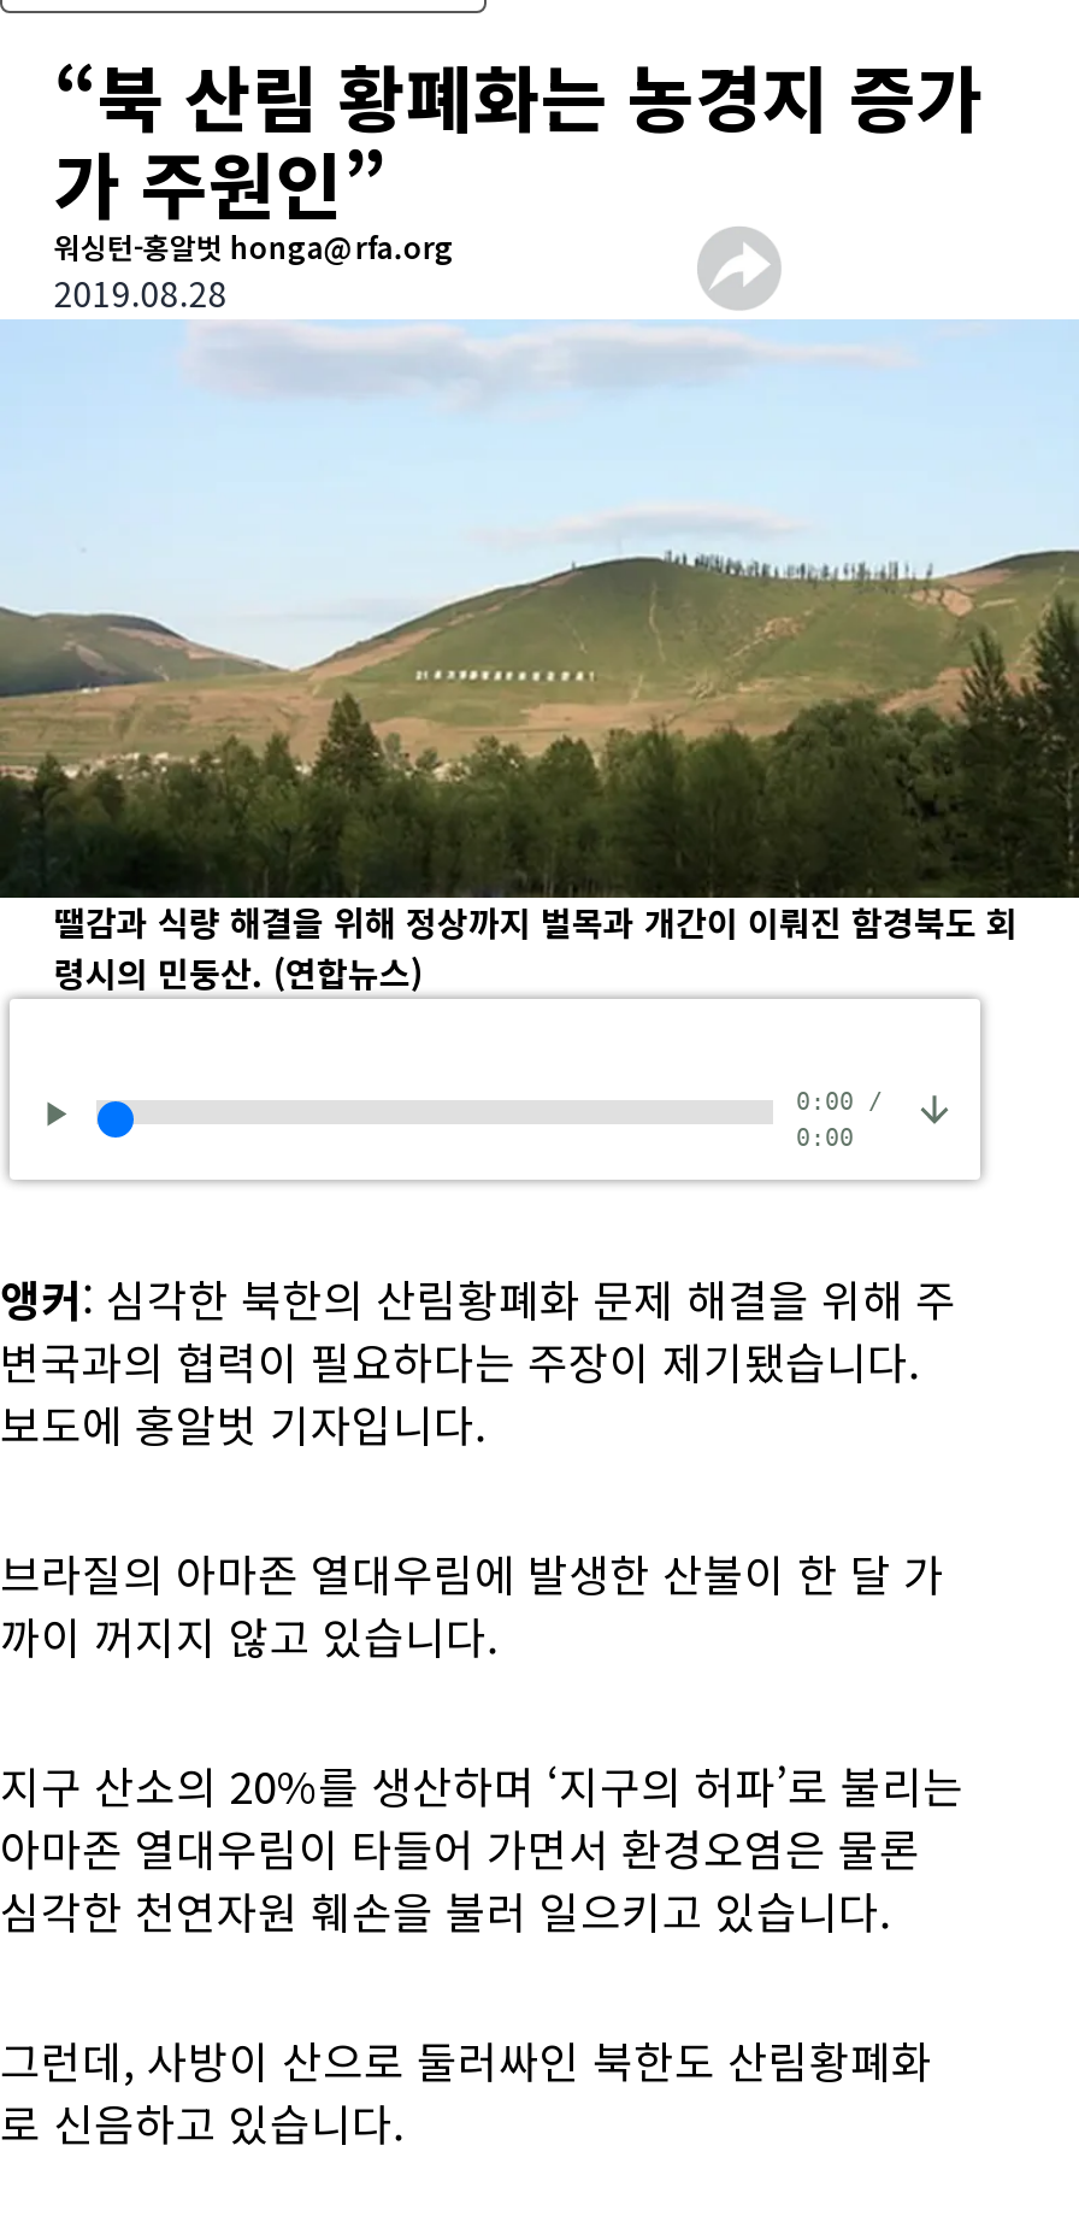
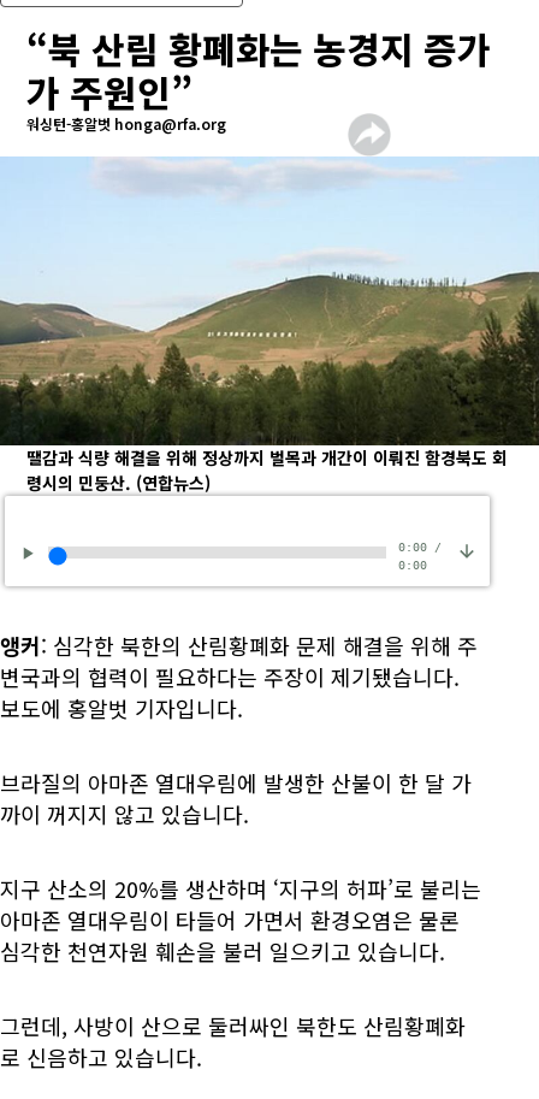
[54,269,227,317] 2019.08.28 -> none

